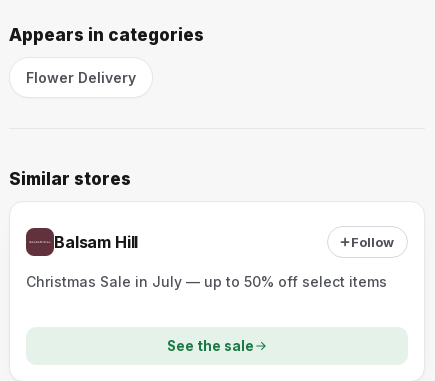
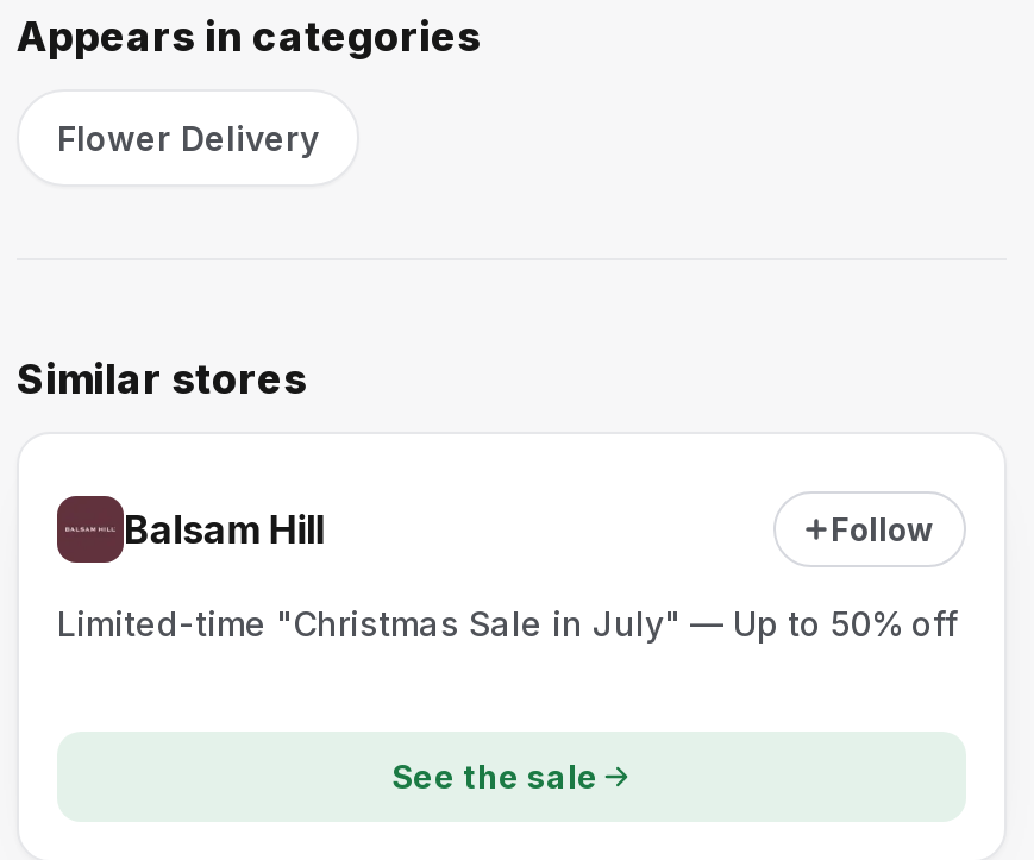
[26,273,387,290] Christmas Sale in July — up to 50% off select items -> [57,603,959,644] Limited-time "Christmas Sale in July" — Up to 50% off

